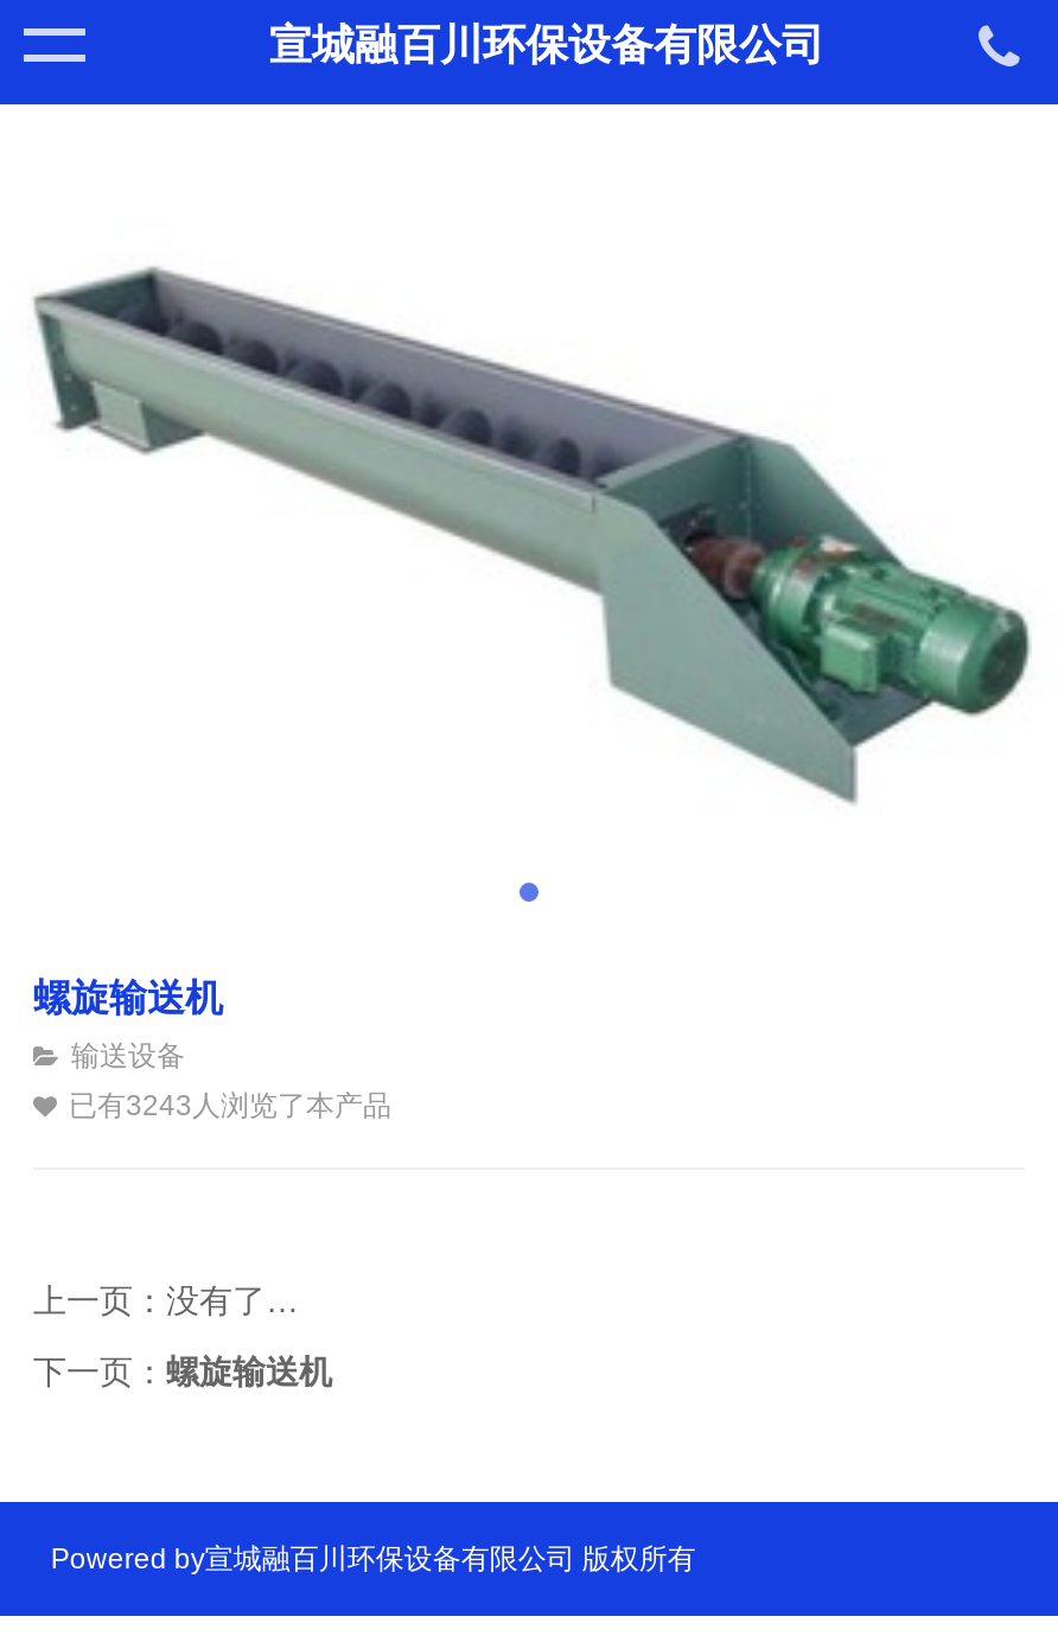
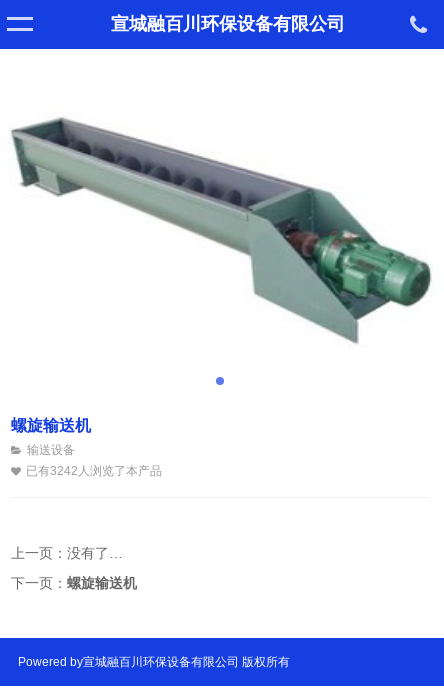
[69,1089,391,1123] 已有3243人浏览了本产品 -> [26,464,162,478] 已有3242人浏览了本产品

